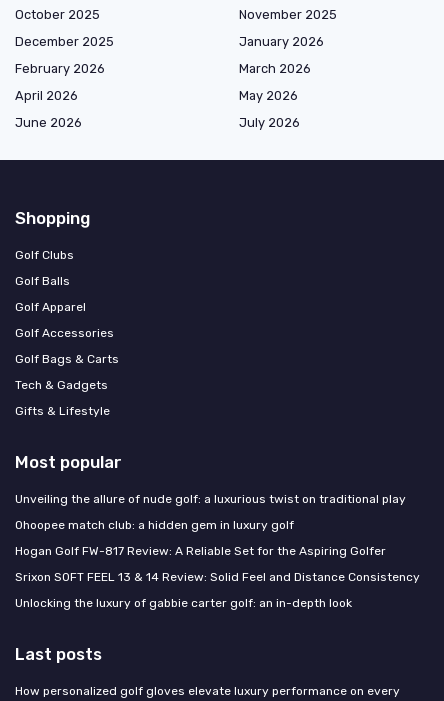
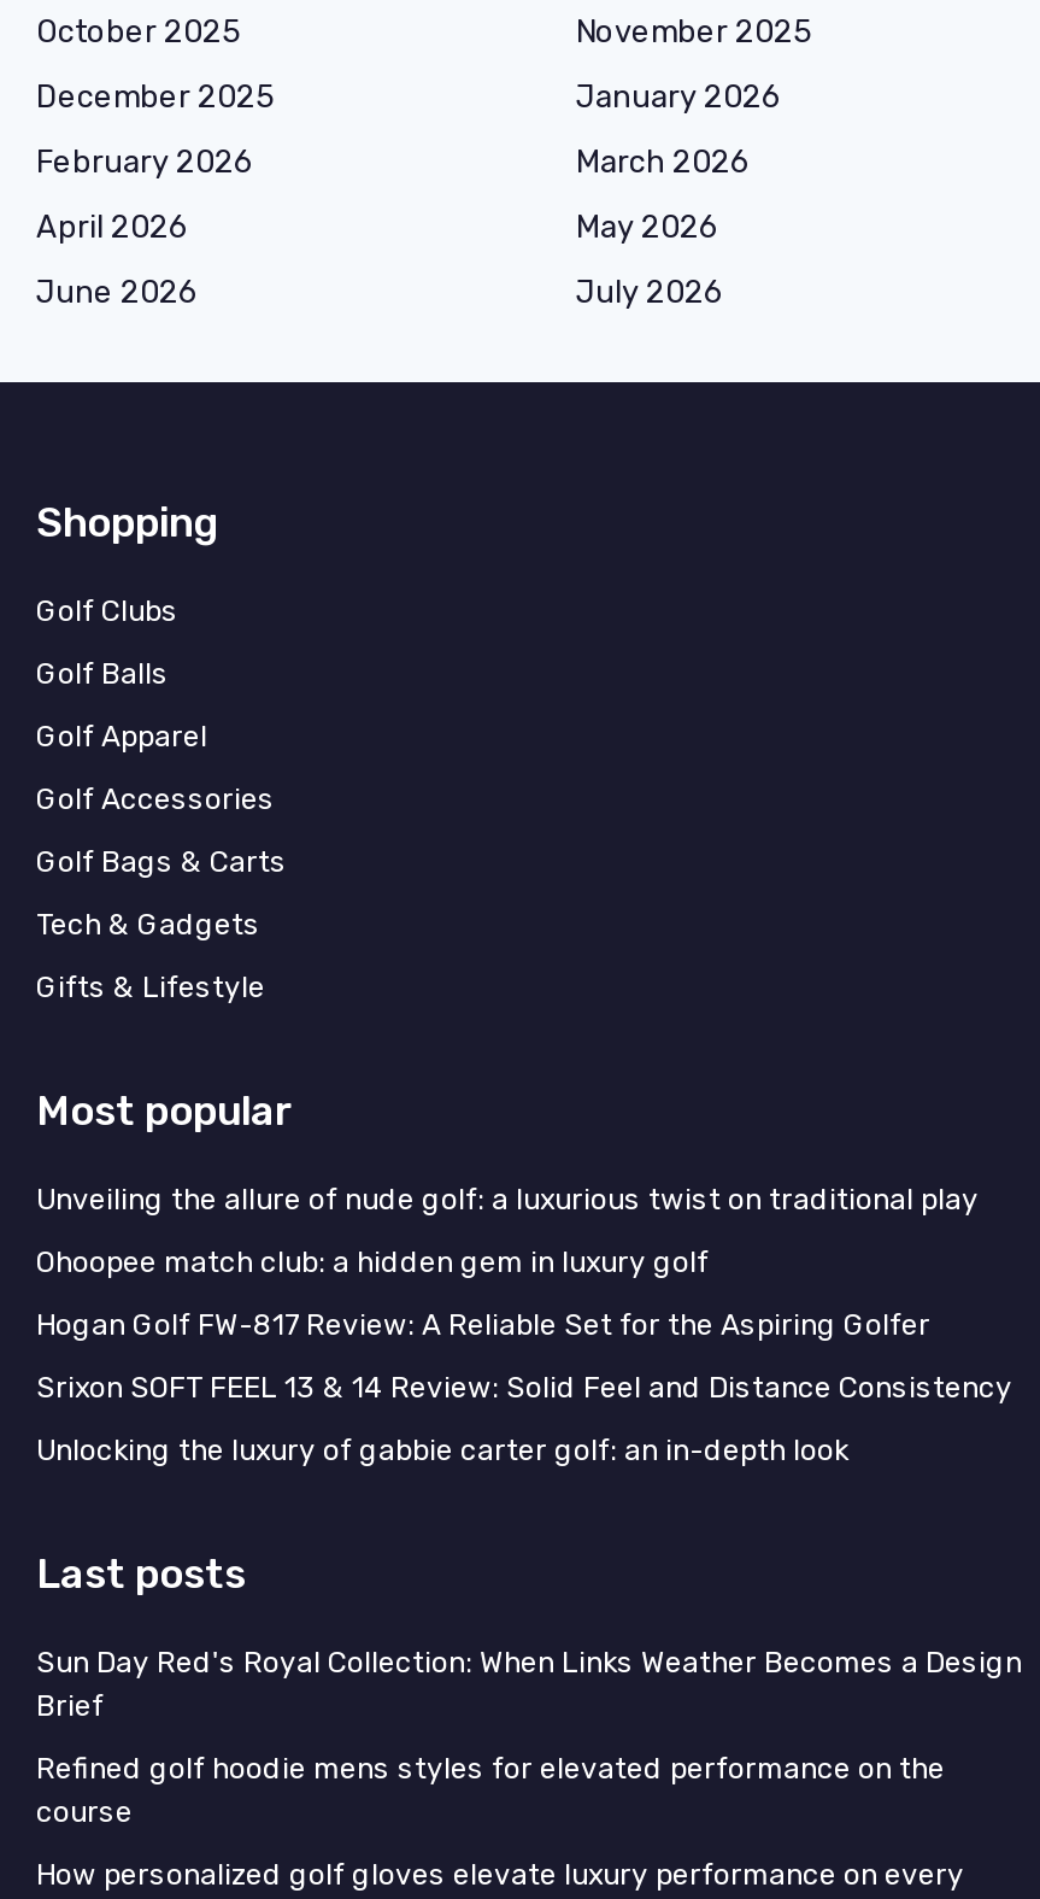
none -> [36,1646,1022,1830] Sun Day Red's Royal Collection: When Links Weather Becomes a Design | Brief | Refined golf hoodie mens styles for elevated performance on the | course

